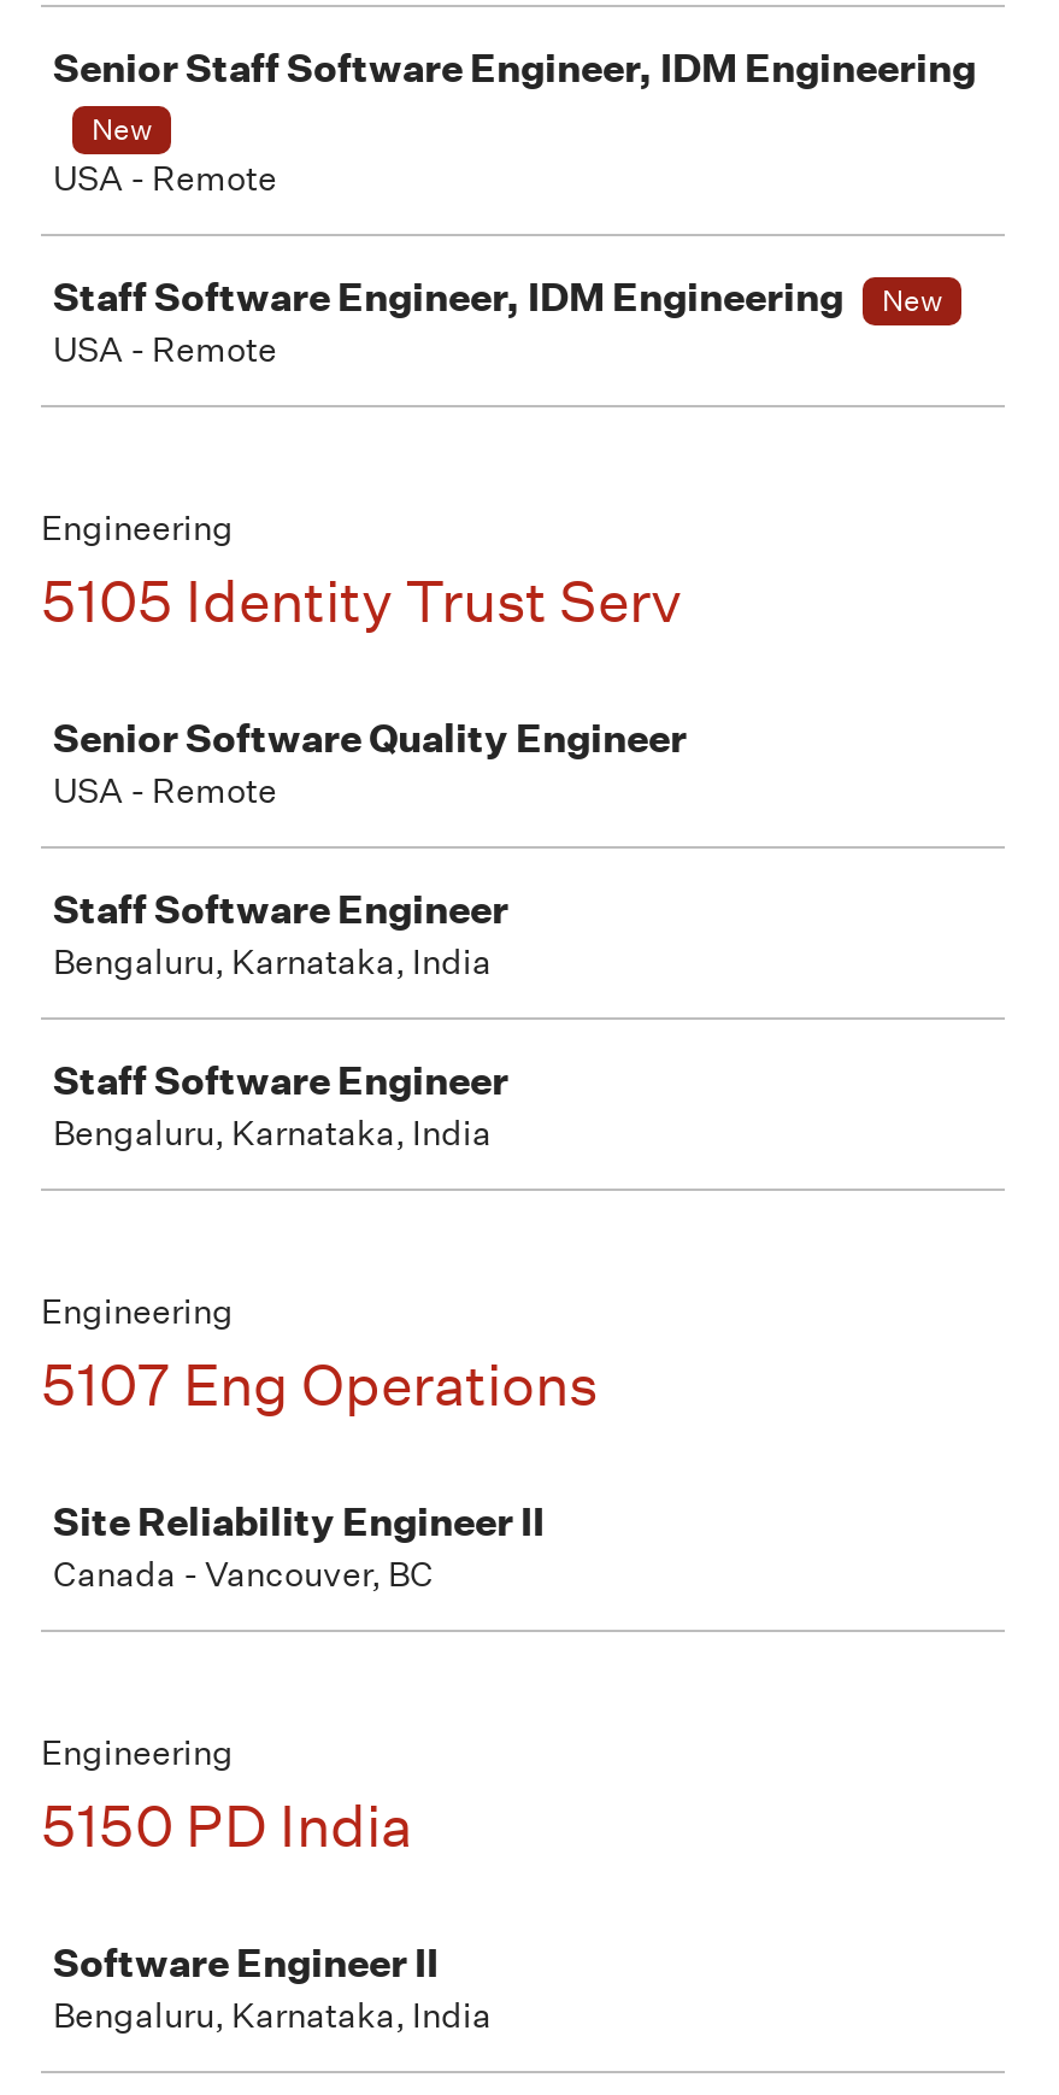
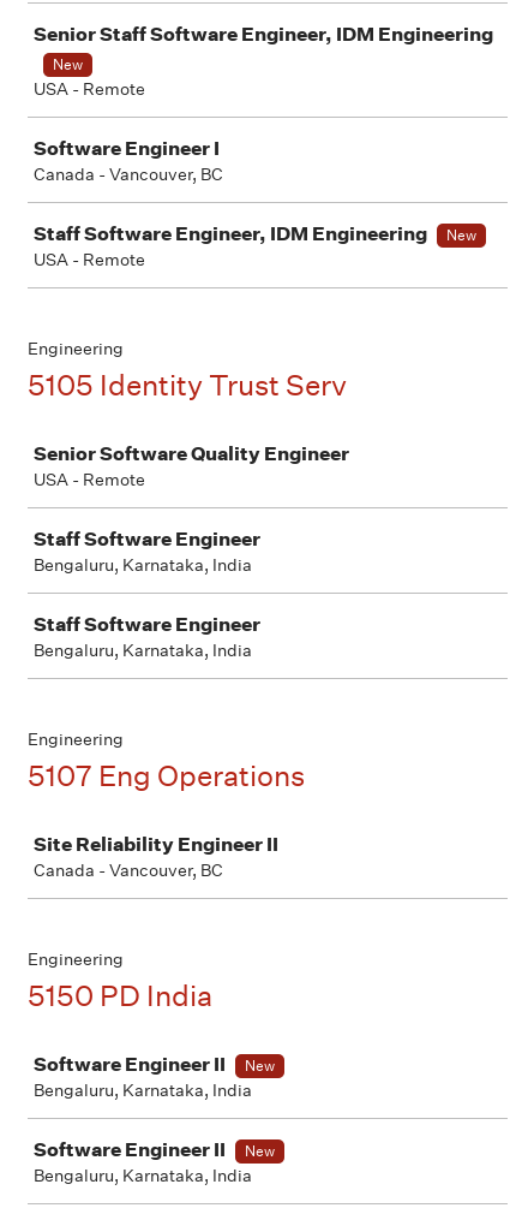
none -> [34,136,223,185] Software Engineer I | Canada - Vancouver, BC
none -> [34,1055,275,1161] New | Bengaluru, Karnataka, India | Software Engineer II | New

